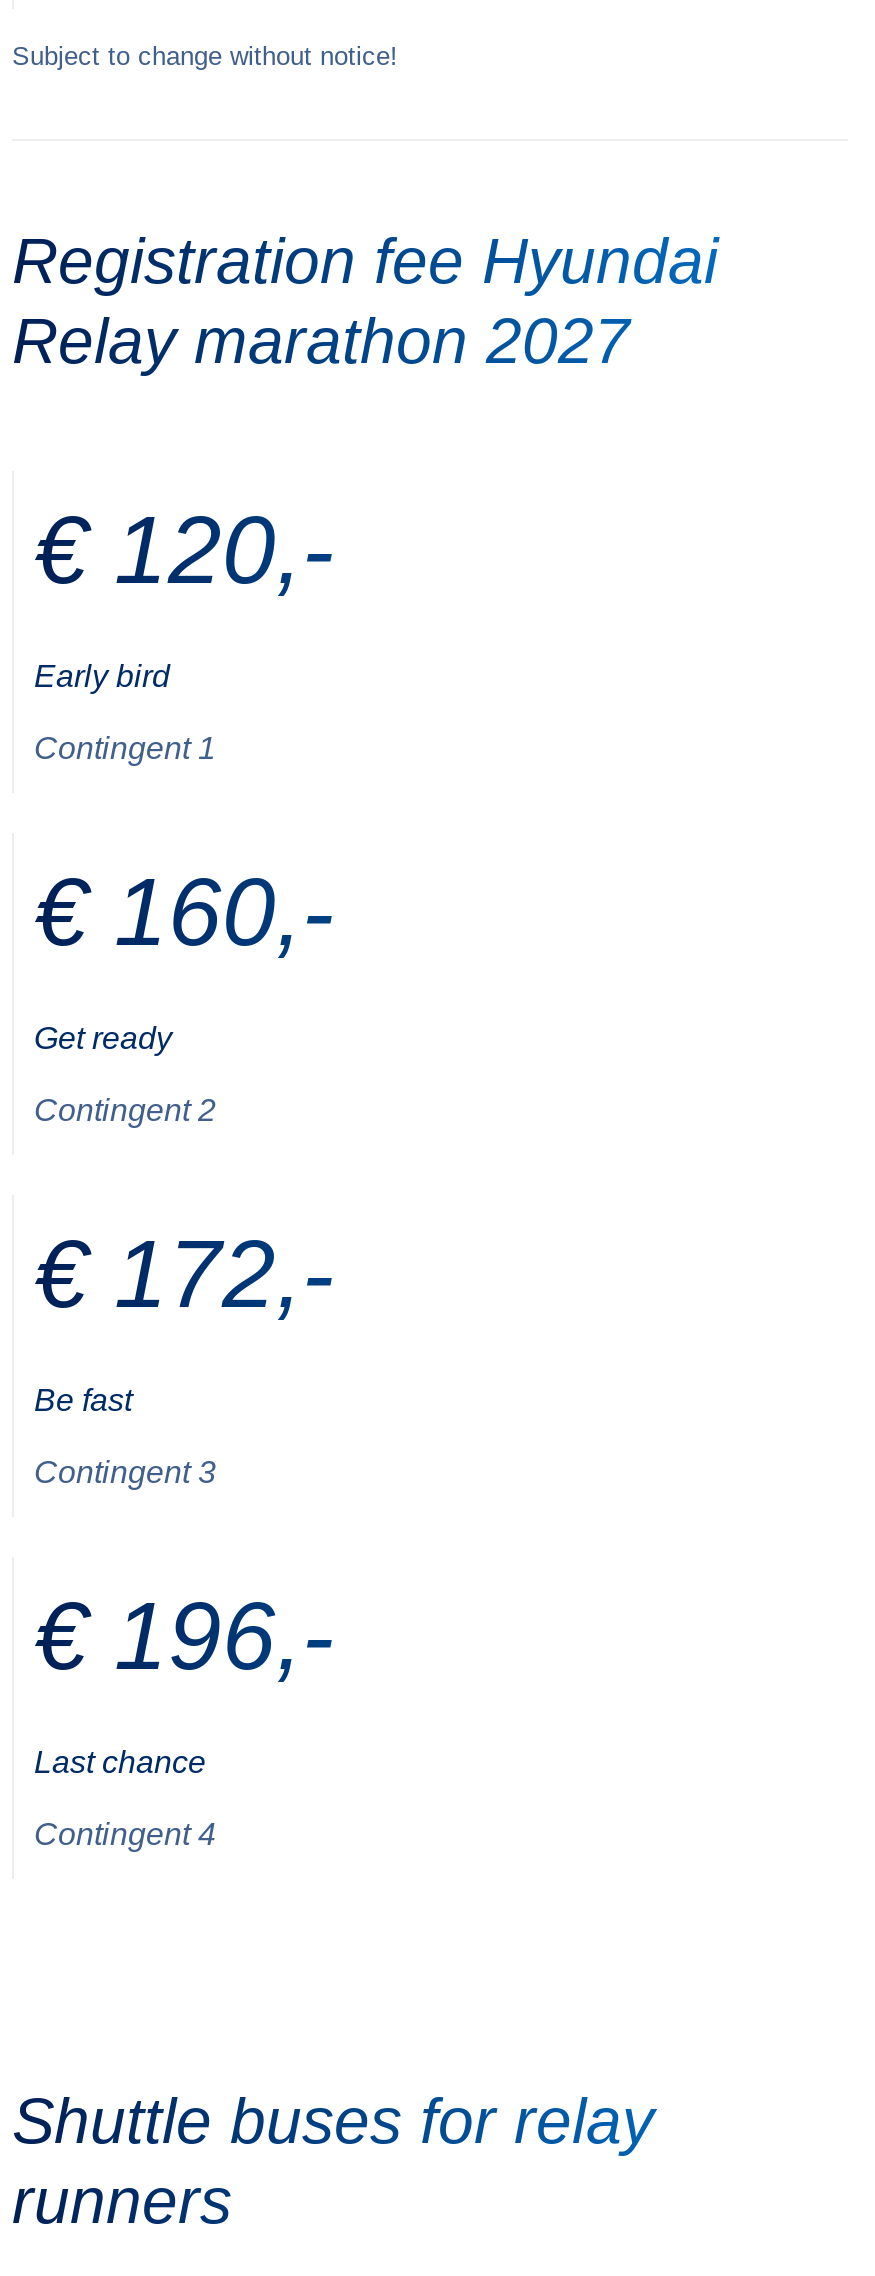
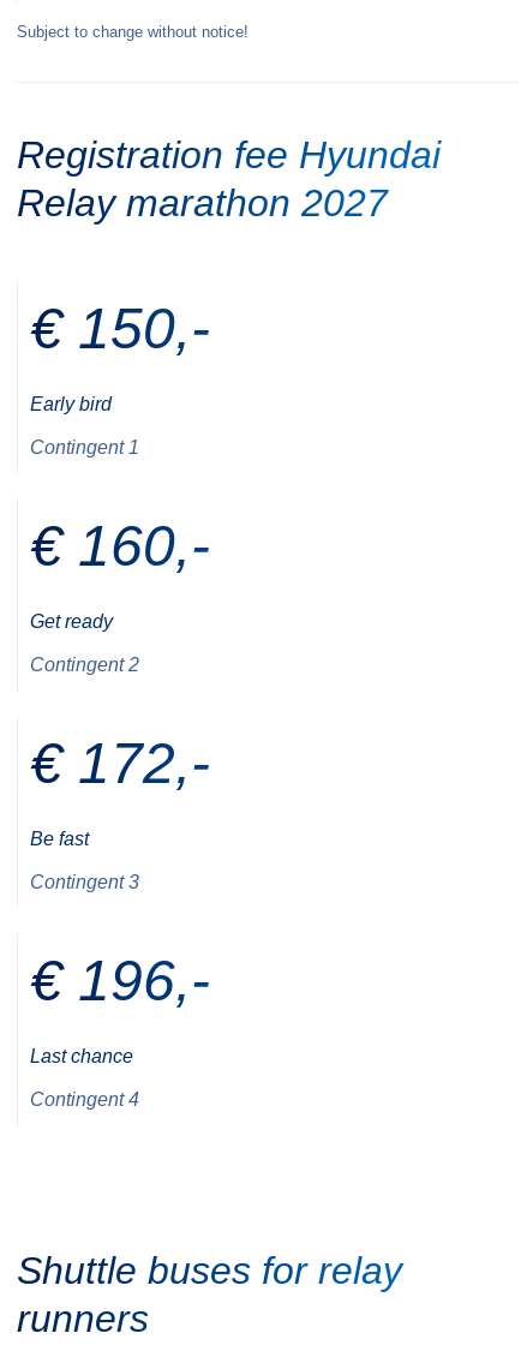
[34,497,334,603] € 120,- -> [30,297,210,360] € 150,-

